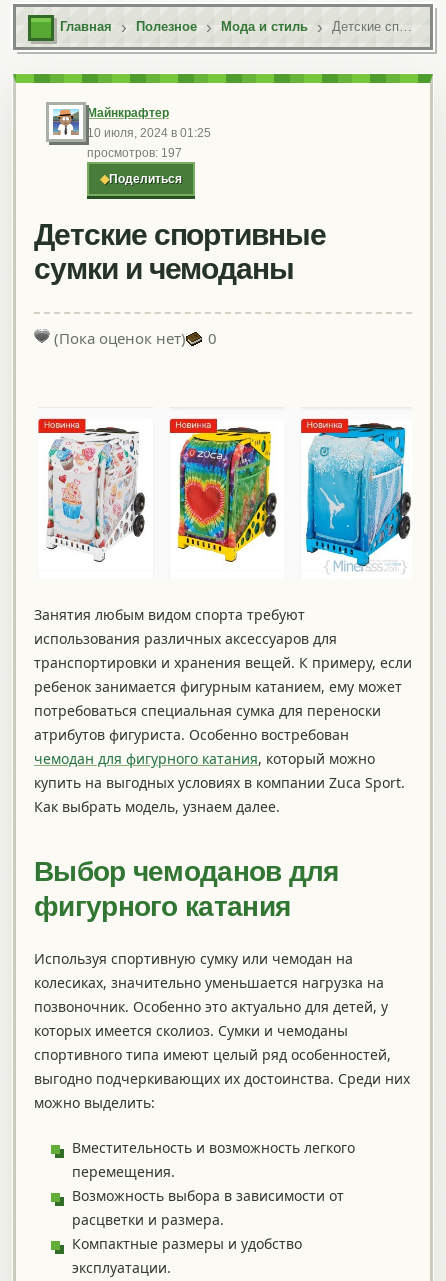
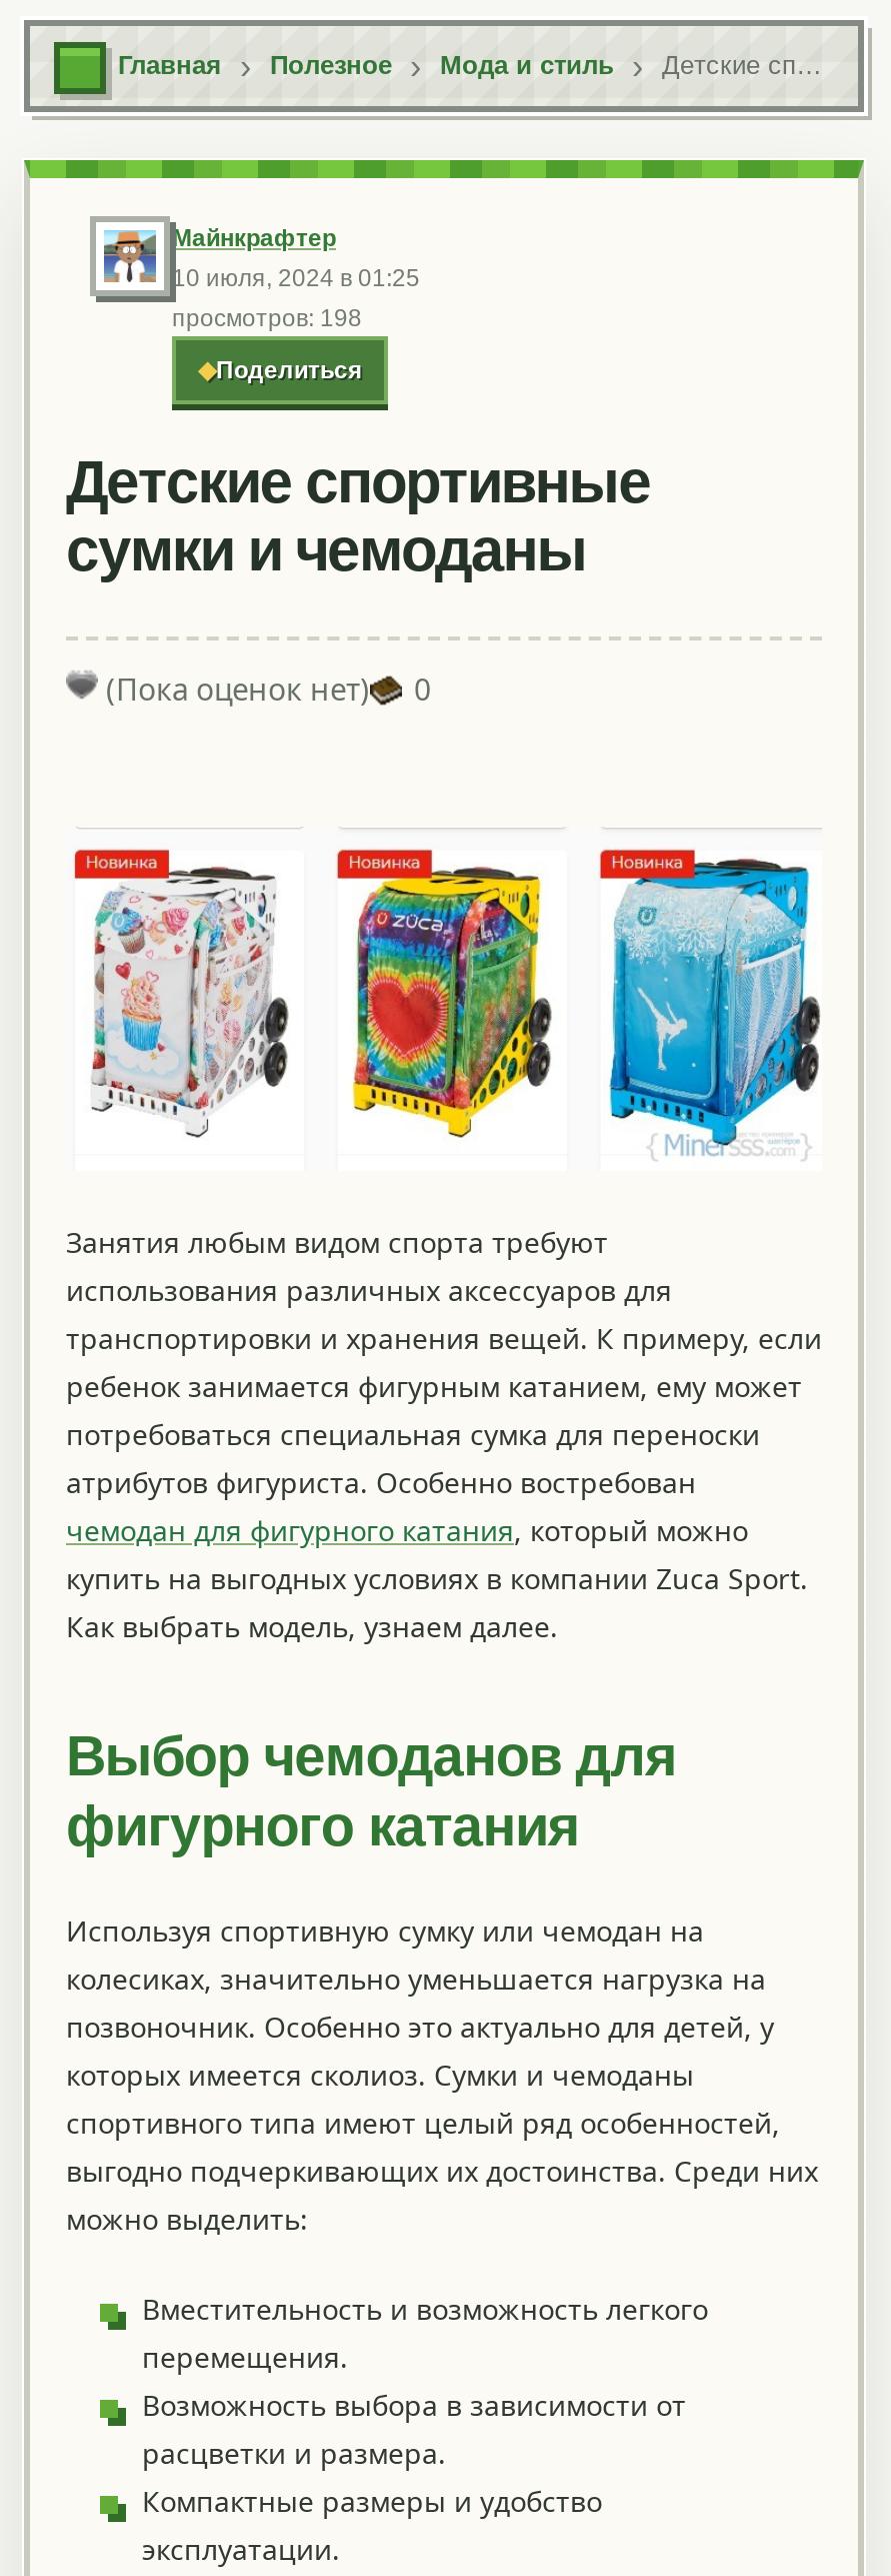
[87,146,182,160] просмотров: 197 -> [172,304,362,332] просмотров: 198

